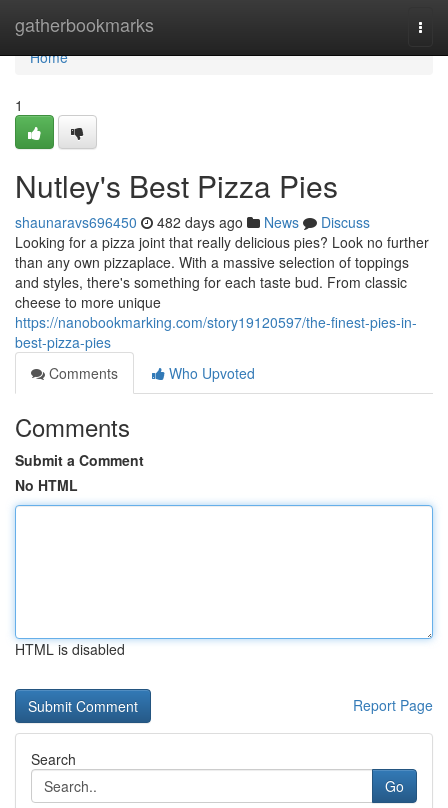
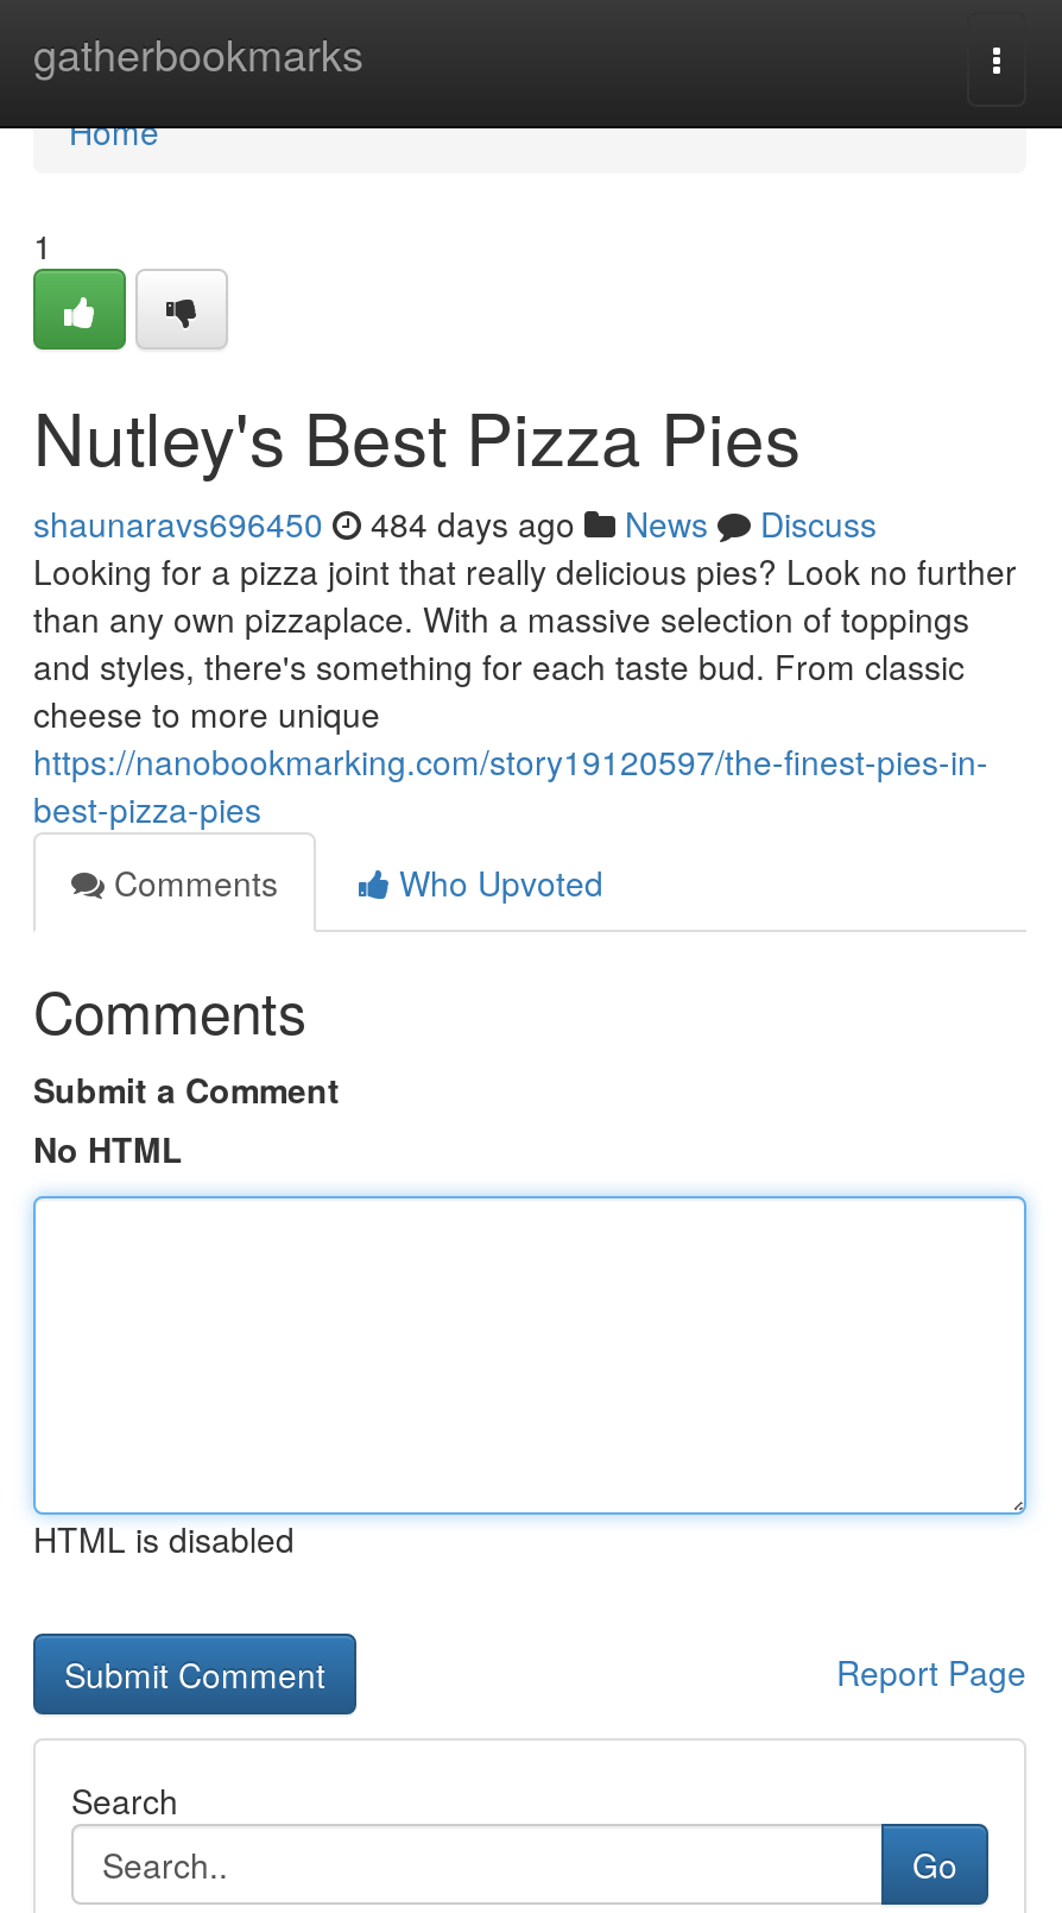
[15,212,370,232] shaunaravs696450 482 days ago News Discuss -> [33,499,877,547] shaunaravs696450 484 days ago News Discuss

